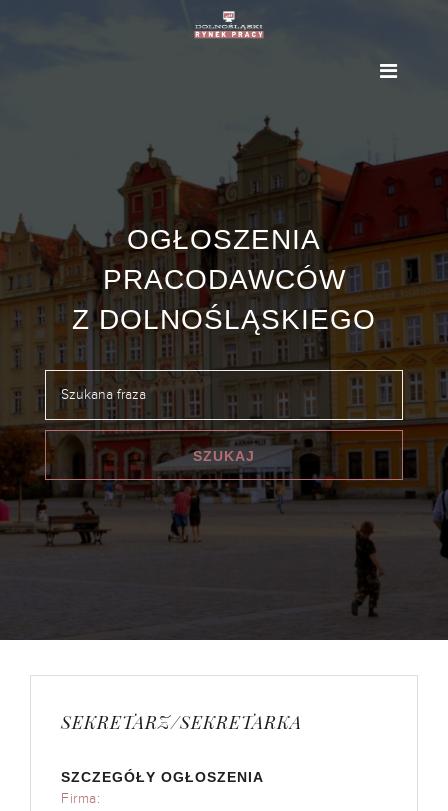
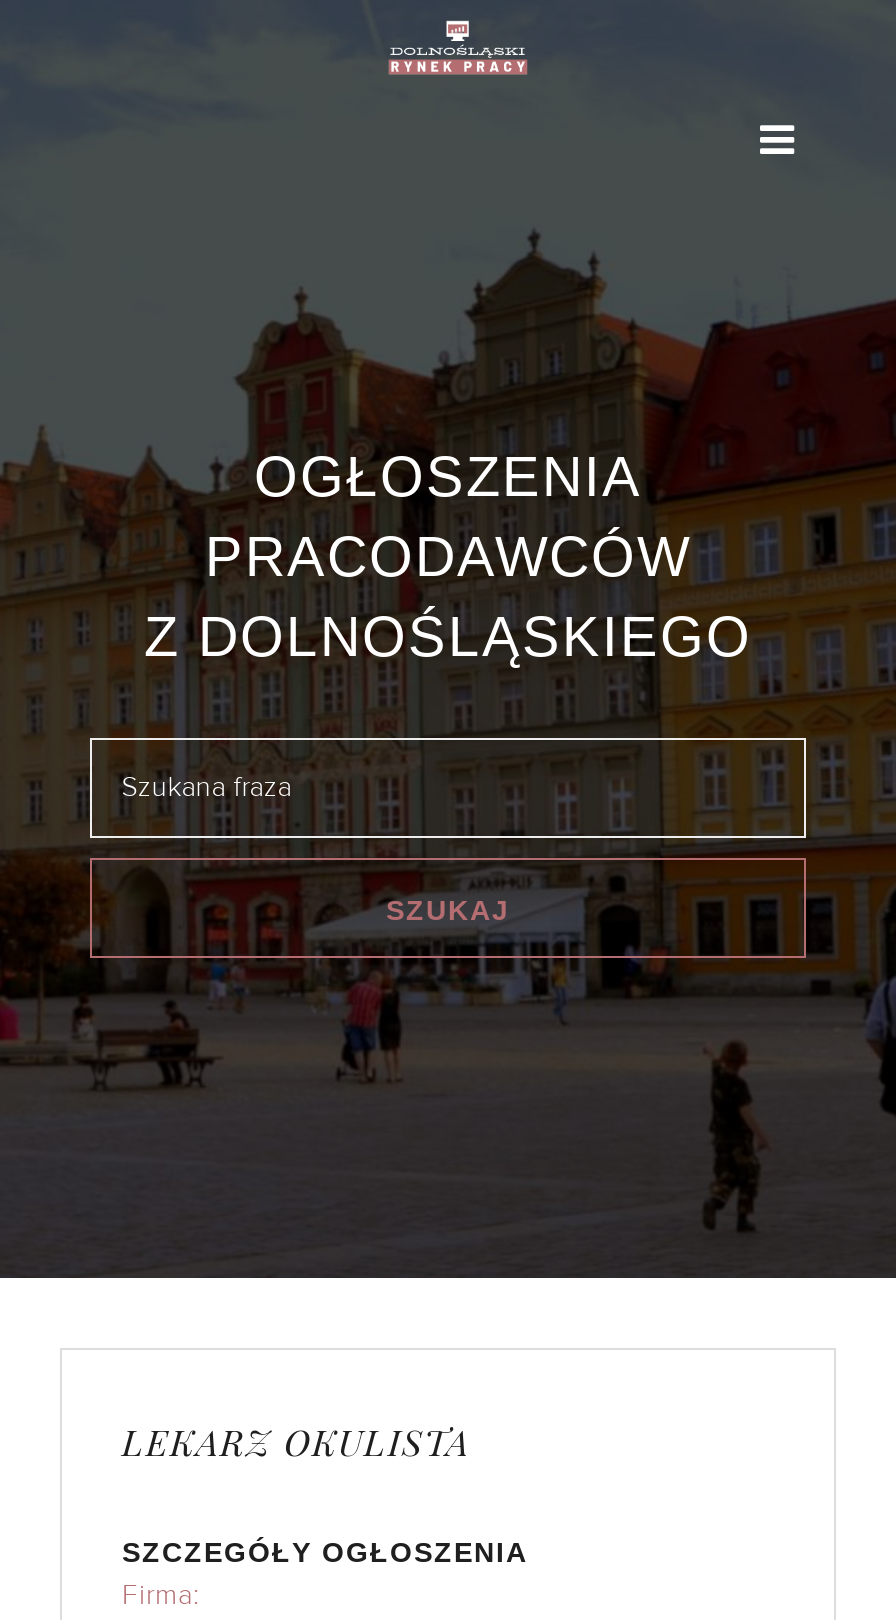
[61,710,302,734] SEKRETARZ/SEKRETARKA -> [122,1418,470,1466] LEKARZ OKULISTA

